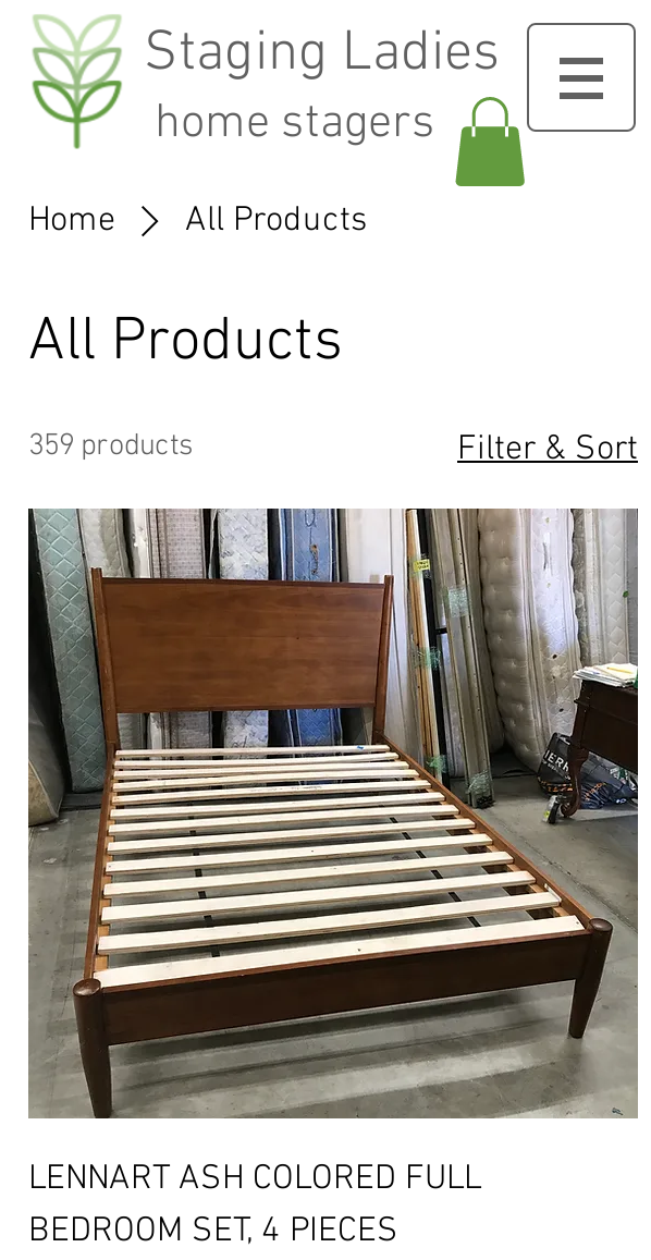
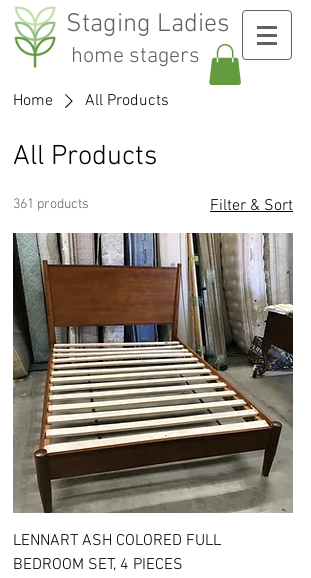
[28,427,194,464] 359 products -> [13,196,89,213] 361 products

